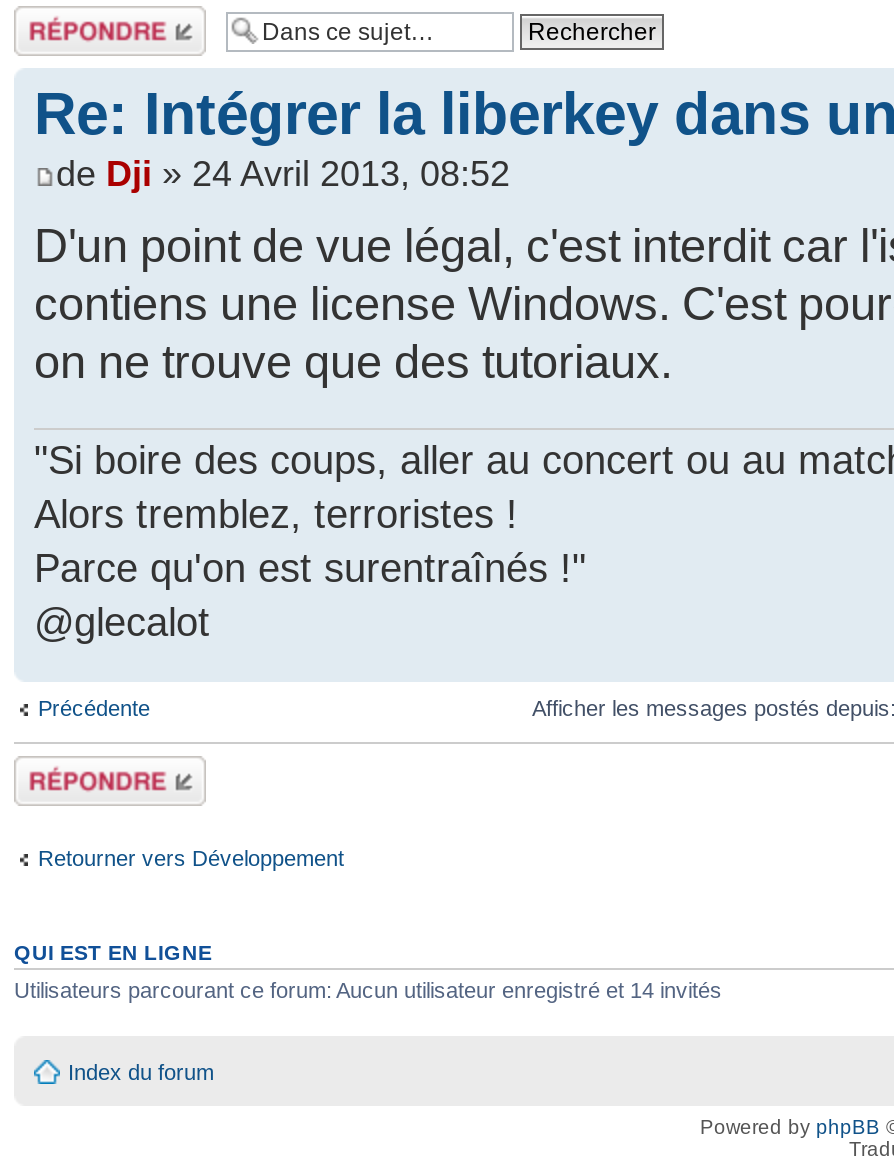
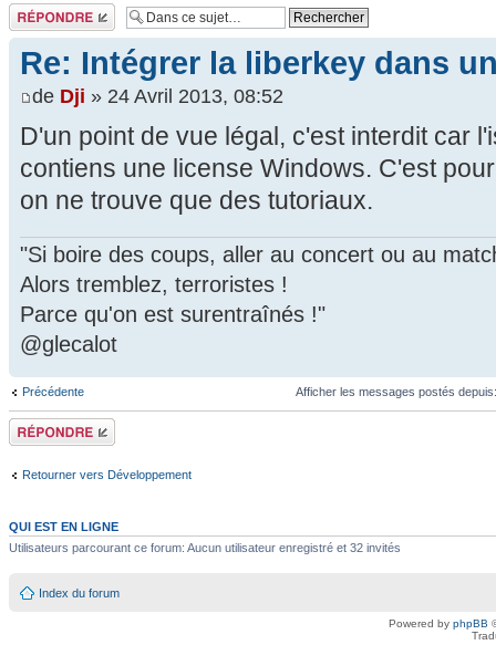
[14,978,722,1002] Utilisateurs parcourant ce forum: Aucun utilisateur enregistré et 14 invités -> [9,541,401,554] Utilisateurs parcourant ce forum: Aucun utilisateur enregistré et 32 invités

